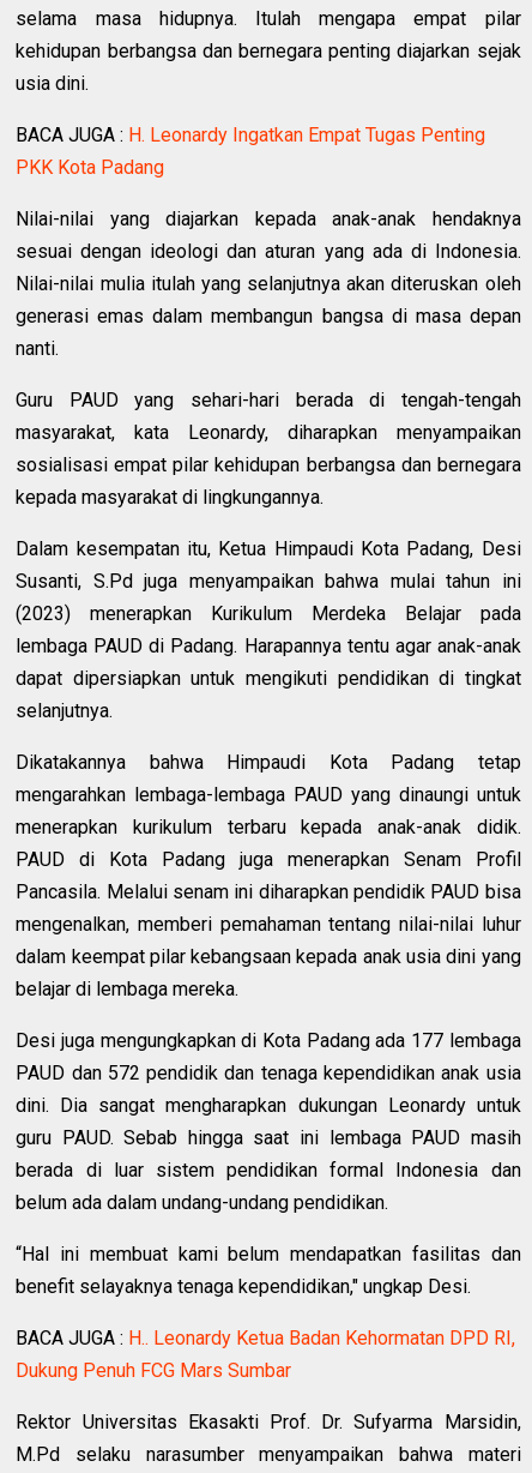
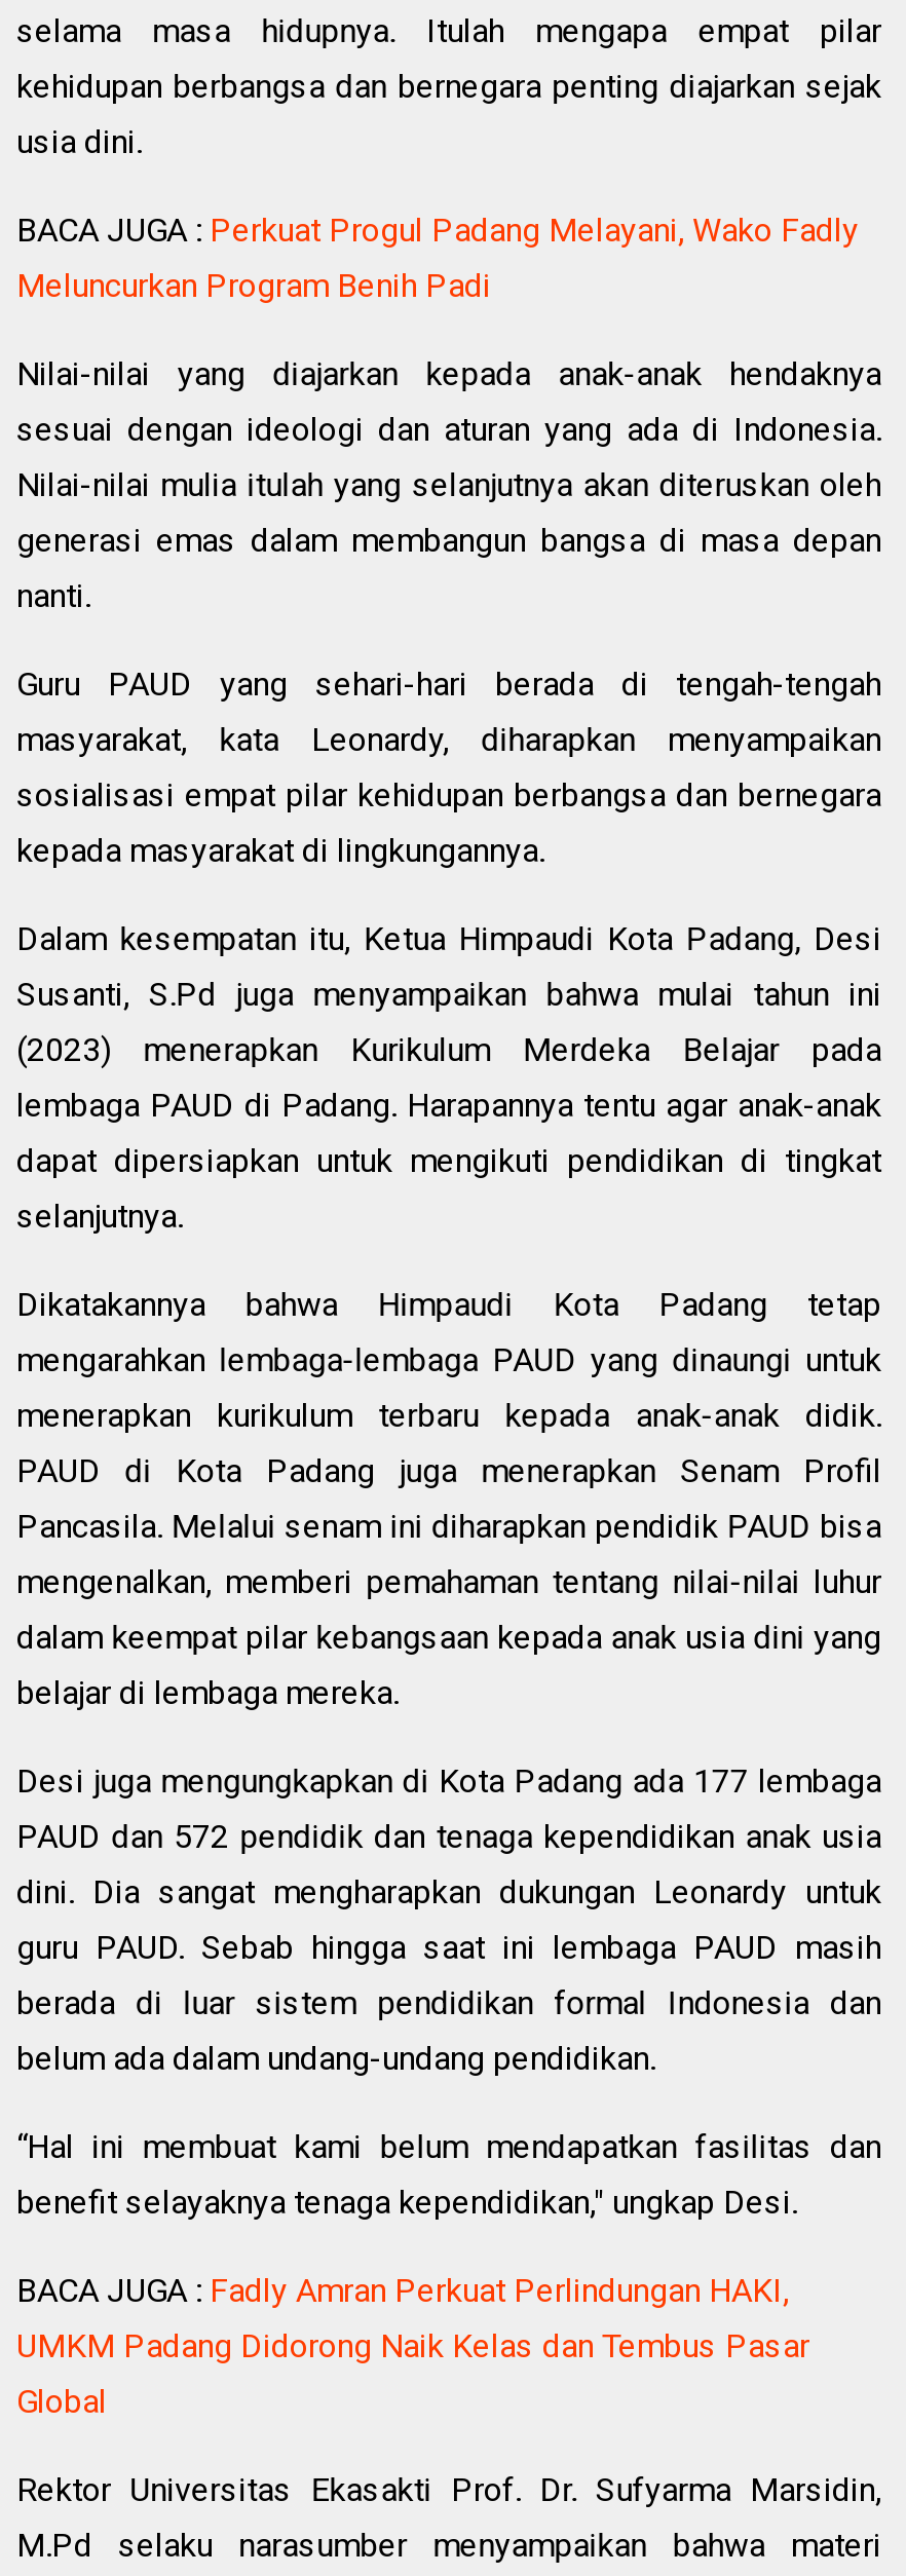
[16,123,486,178] BACA JUGA : H. Leonardy Ingatkan Empat Tugas Penting | PKK Kota Padang -> [16,210,859,305] BACA JUGA : Perkuat Progul Padang Melayani, Wako Fadly | Meluncurkan Program Benih Padi
[16,1326,516,1382] BACA JUGA : H.. Leonardy Ketua Badan Kehormatan DPD RI, | Dukung Penuh FCG Mars Sumbar -> [16,2271,809,2420] BACA JUGA : Fadly Amran Perkuat Perlindungan HAKI, | UMKM Padang Didorong Naik Kelas dan Tembus Pasar | Global

